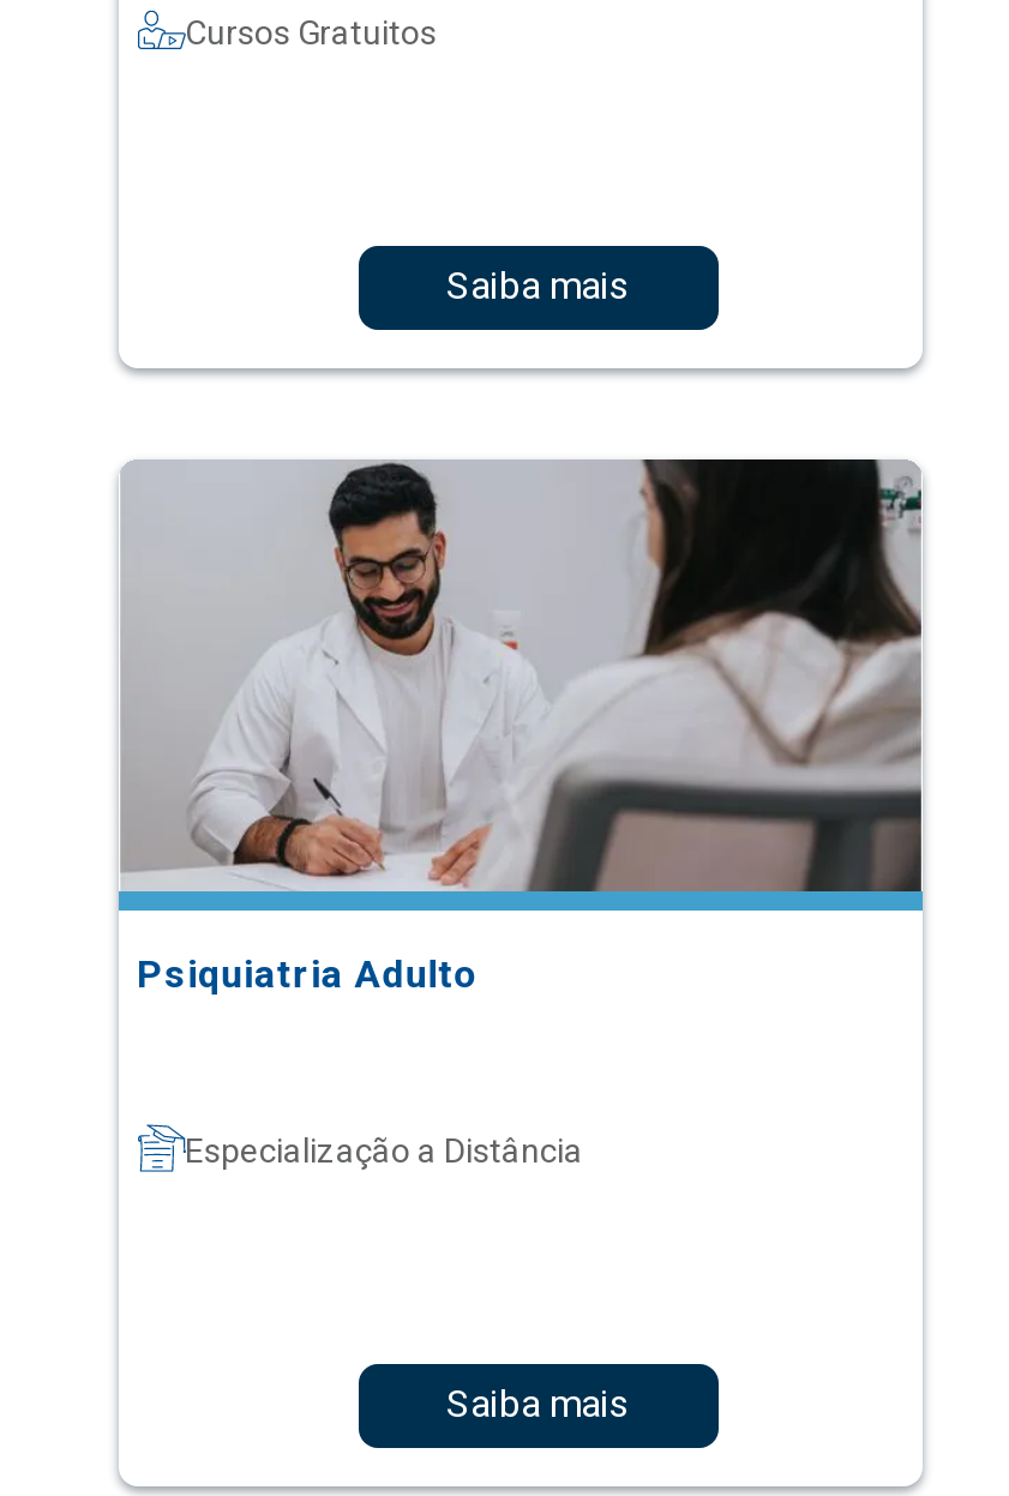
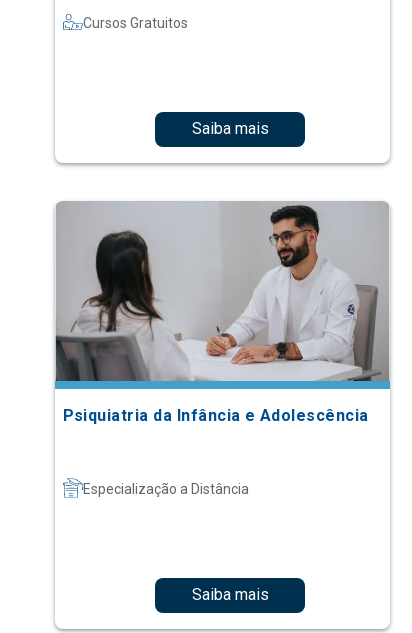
[121,457,923,996] [image] | Psiquiatria Adulto -> [55,201,389,425] [image] | Psiquiatria da Infância e Adolescência

